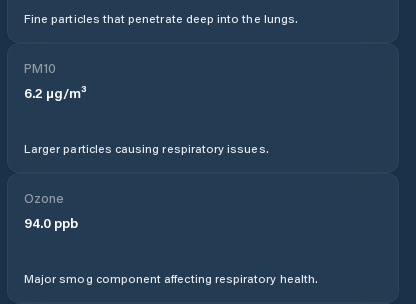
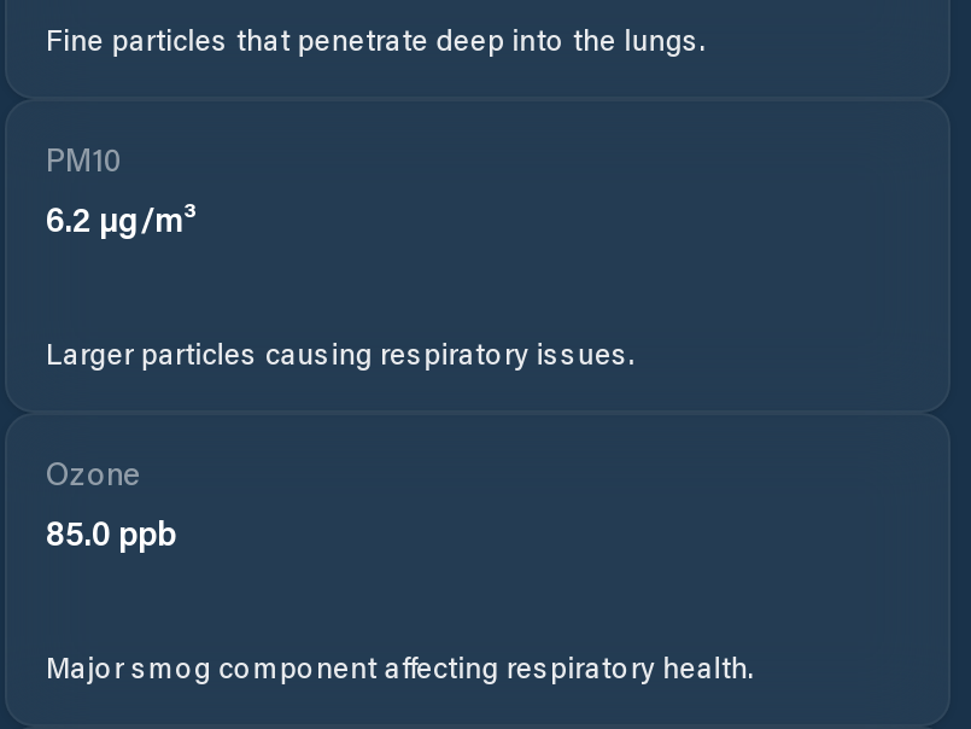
[24,213,78,232] 94.0 ppb -> [46,509,176,555] 85.0 ppb

